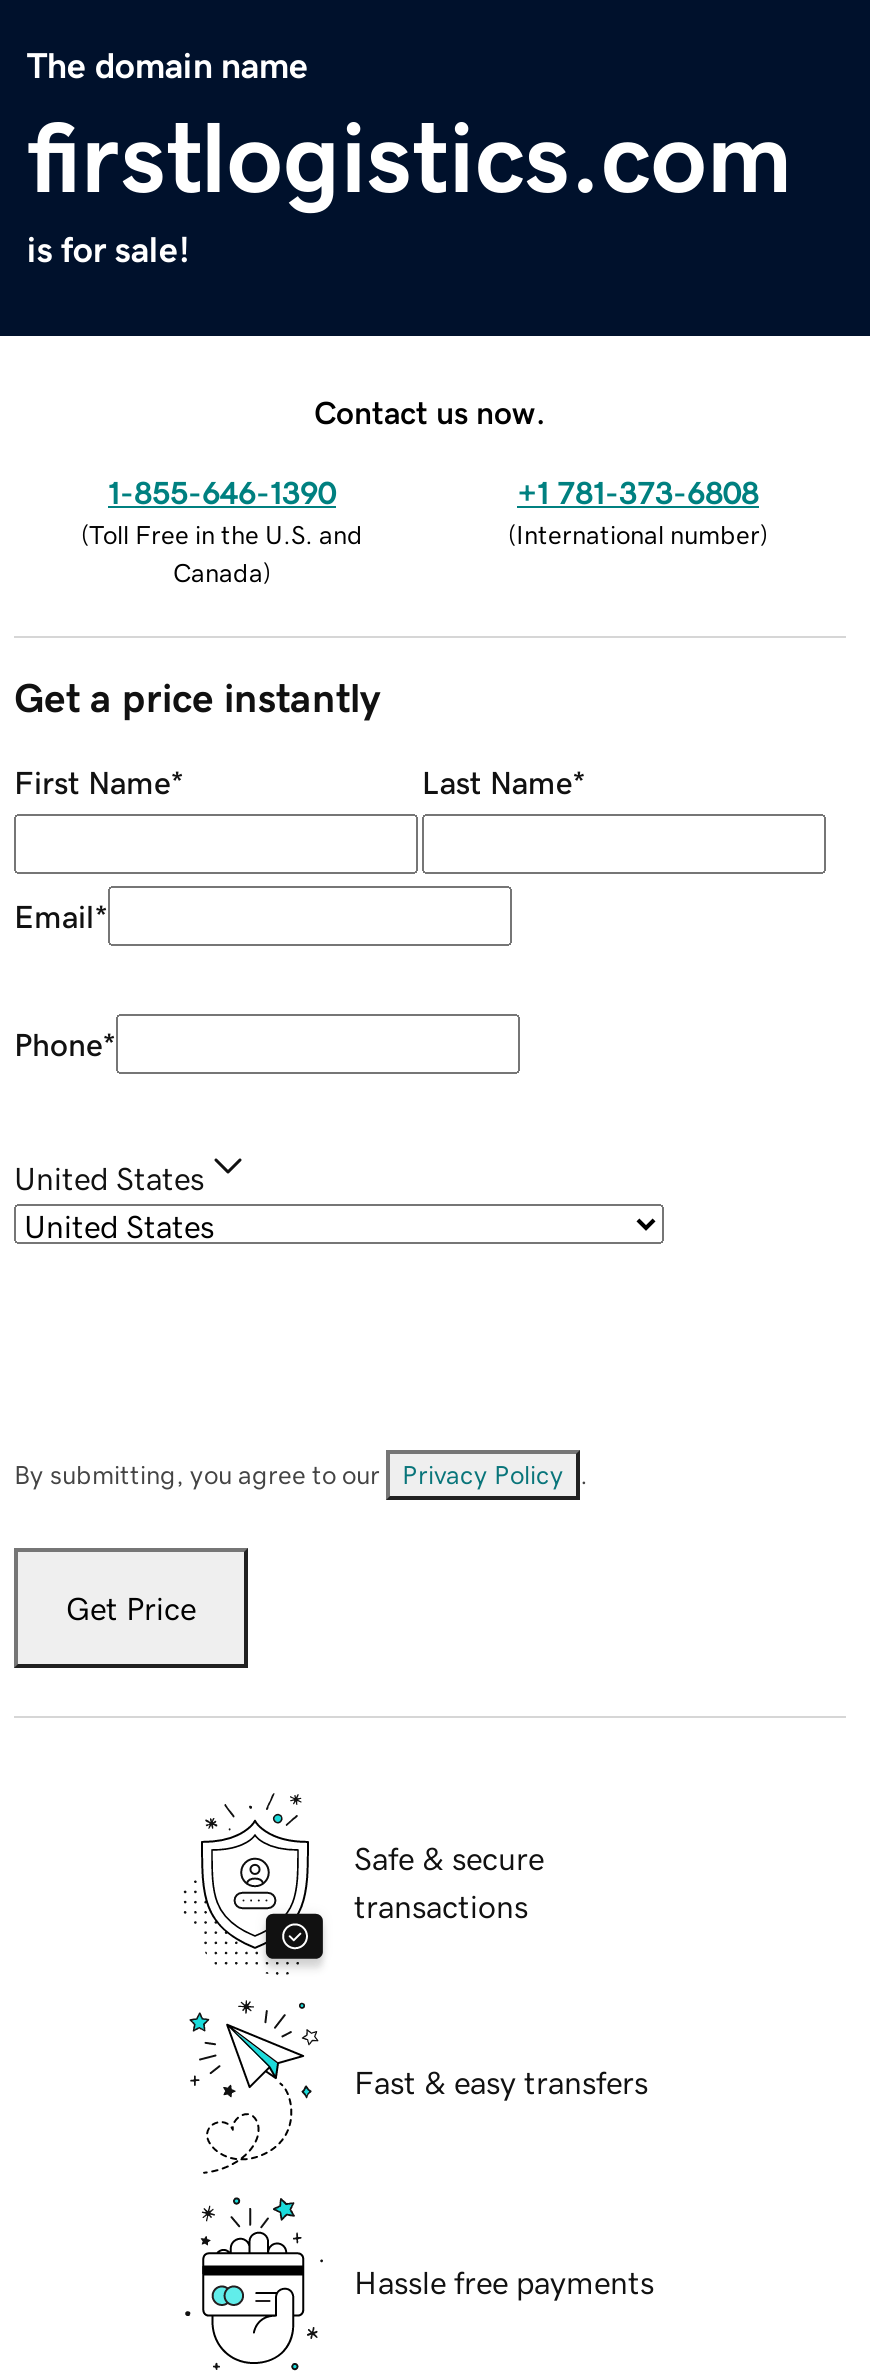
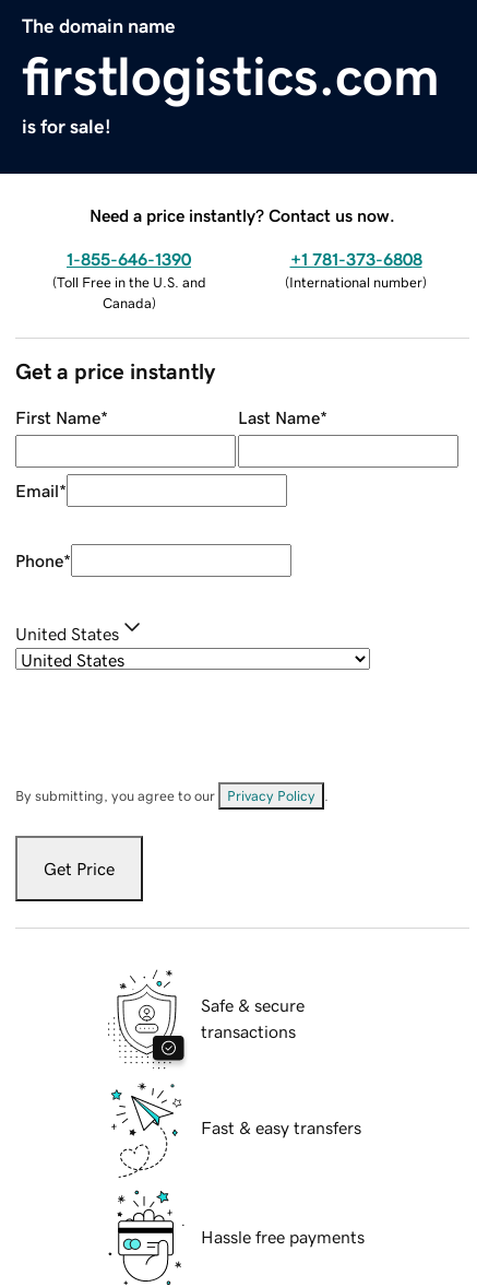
[314,395,546,427] Contact us now. -> [90,206,395,224] Need a price instantly? Contact us now.

